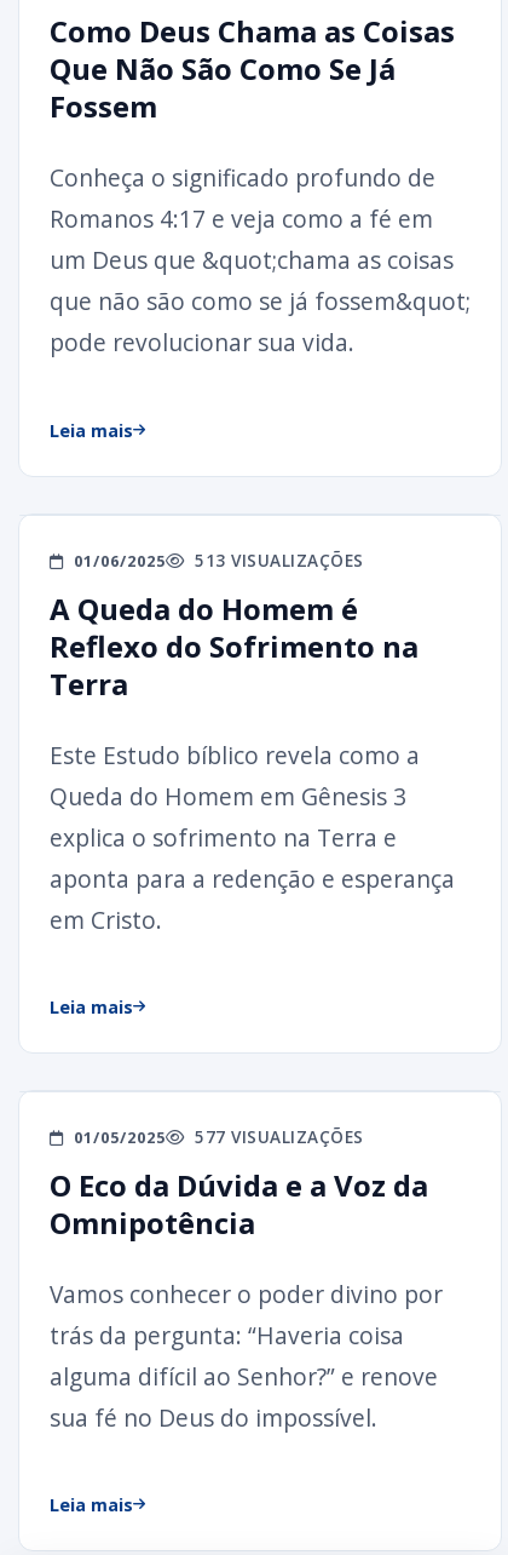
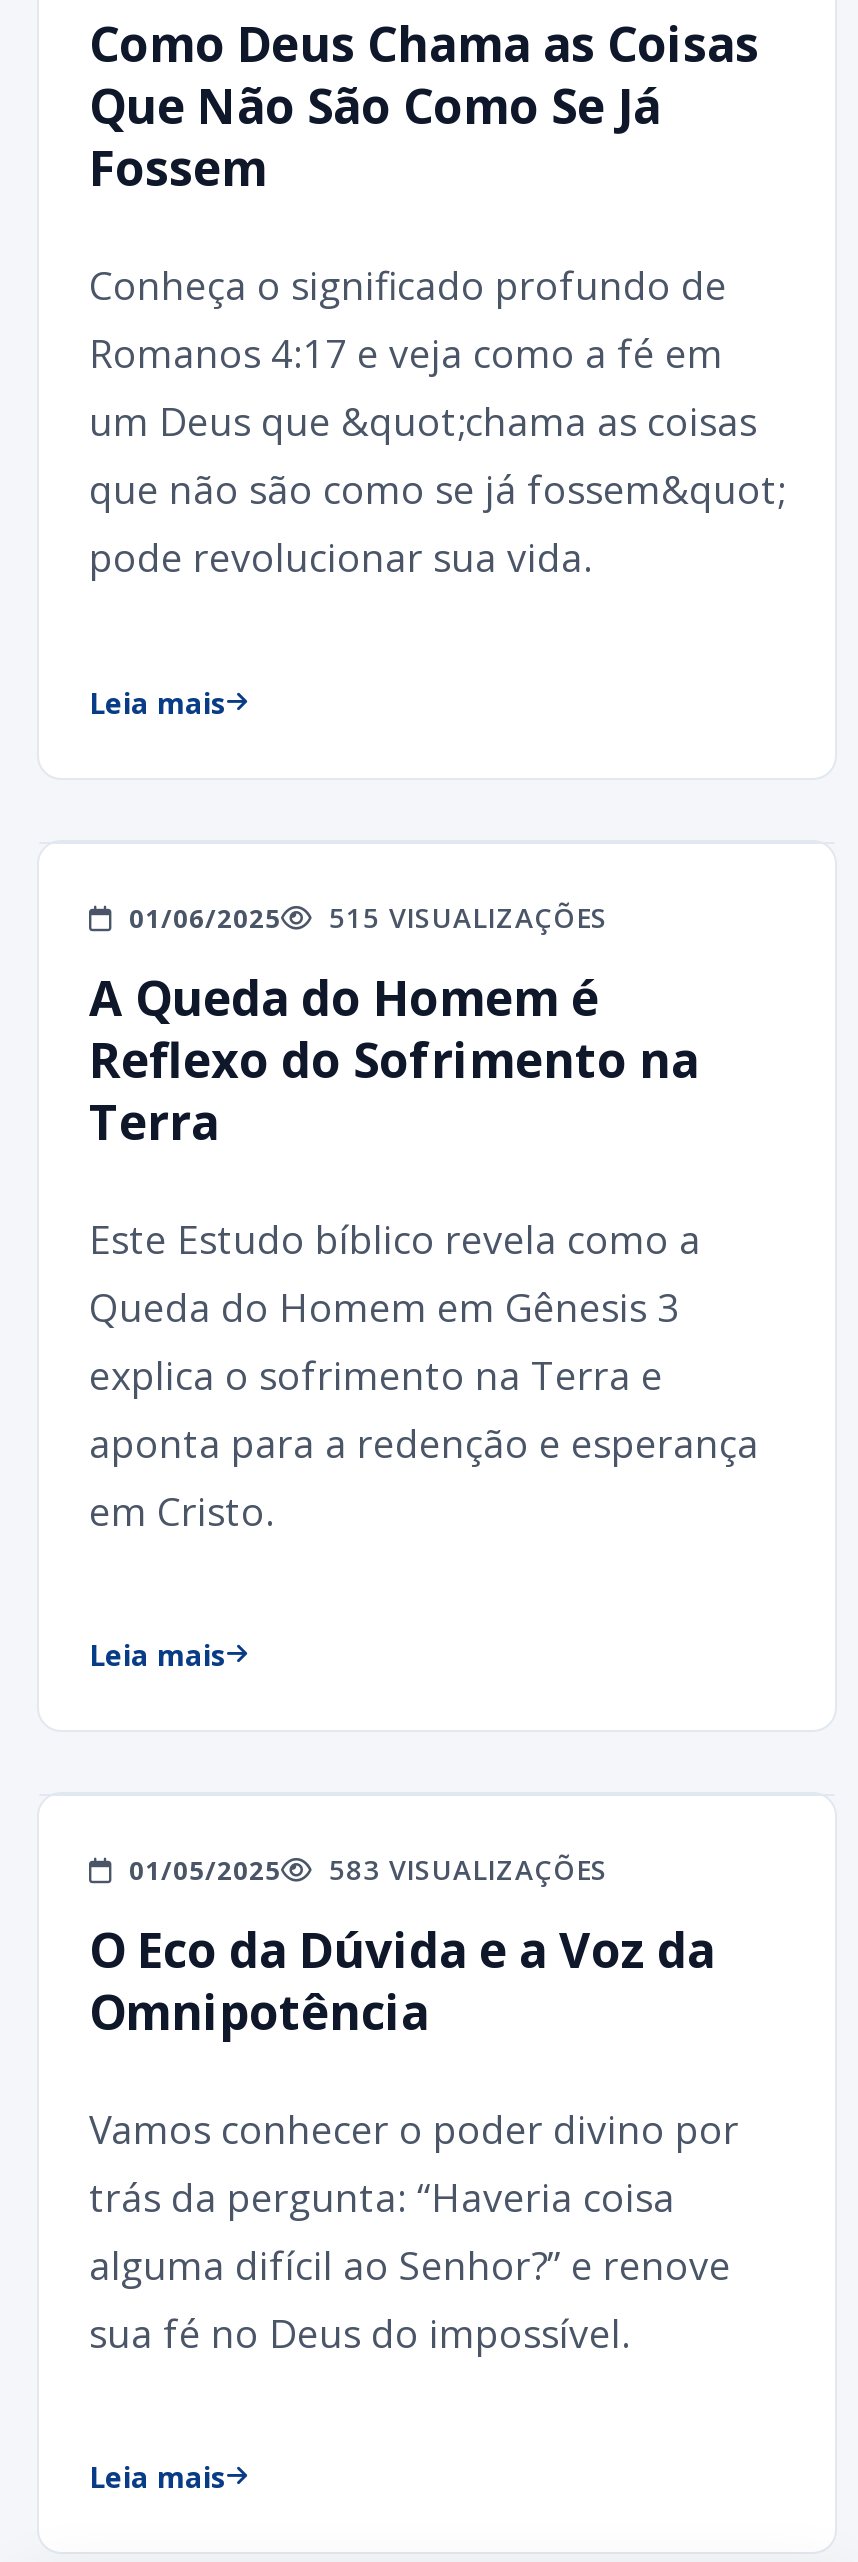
[189,548,363,571] 513 VISUALIZAÇÕES -> [320,897,608,935] 515 VISUALIZAÇÕES
[189,1125,363,1148] 577 VISUALIZAÇÕES -> [320,1850,608,1888] 583 VISUALIZAÇÕES

